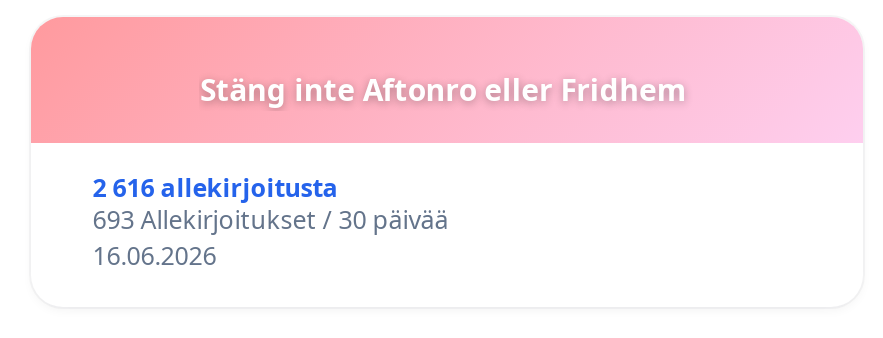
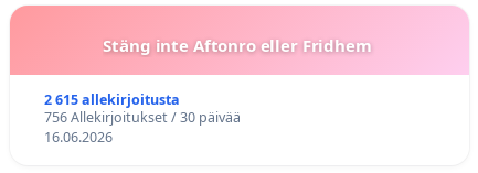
[93,171,339,205] 2 616 allekirjoitusta -> [44,90,180,109] 2 615 allekirjoitusta
[93,203,449,237] 693 Allekirjoitukset / 30 päivää -> [44,108,240,127] 756 Allekirjoitukset / 30 päivää

